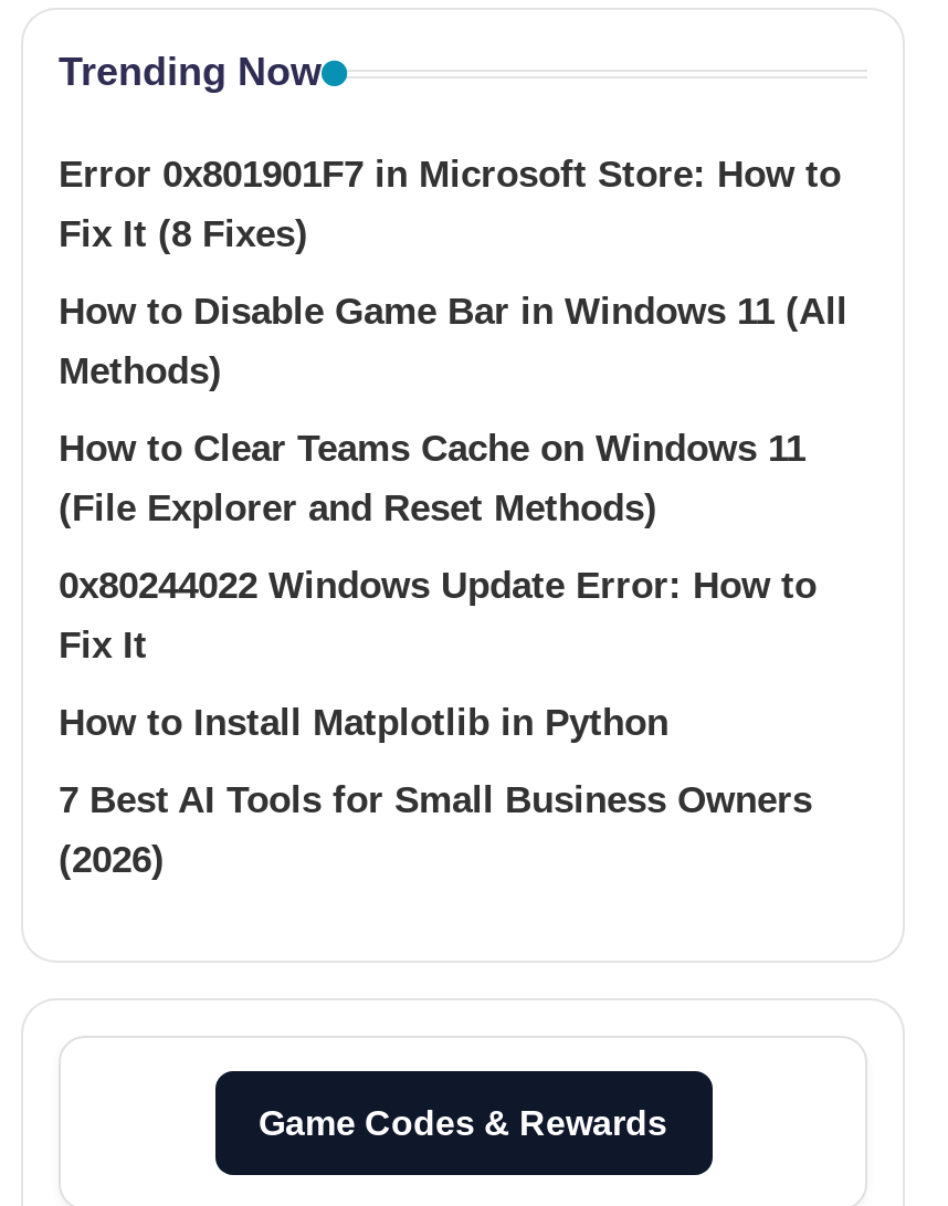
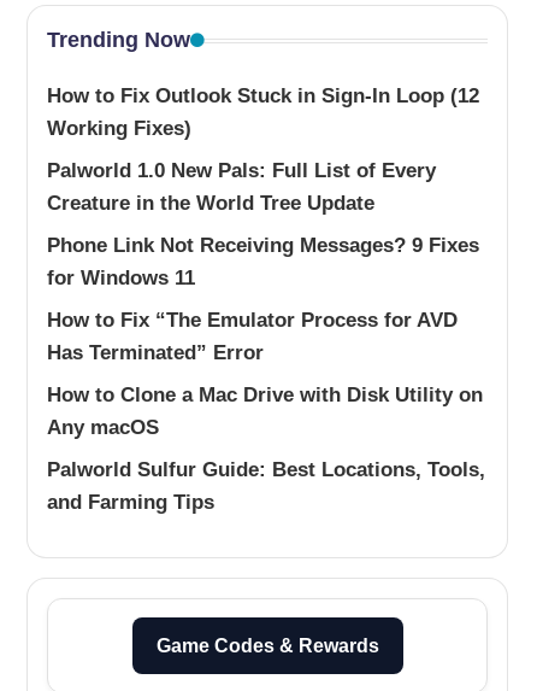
[59,154,841,256] Error 0x801901F7 in Microsoft Store: How to | Fix It (8 Fixes) -> [47,85,479,140] How to Fix Outlook Stuck in Sign-In Loop (12 | Working Fixes)
[59,291,847,393] How to Disable Game Bar in Windows 11 (All | Methods) -> [47,159,436,215] Palworld 1.0 New Pals: Full List of Every | Creature in the World Tree Update
[59,428,805,530] How to Clear Teams Cache on Windows 11 | (File Explorer and Reset Methods) -> [47,234,479,290] Phone Link Not Receiving Messages? 9 Fixes | for Windows 11
[59,565,817,667] 0x80244022 Windows Update Error: How to | Fix It -> [47,309,458,364] How to Fix “The Emulator Process for AVD | Has Terminated” Error
[59,702,668,744] How to Install Matplotlib in Python -> [47,384,483,439] How to Clone a Mac Drive with Disk Utility on | Any macOS
[59,780,812,881] 7 Best AI Tools for Small Business Owners | (2026) -> [47,458,485,514] Palworld Sulfur Guide: Best Locations, Tools, | and Farming Tips

